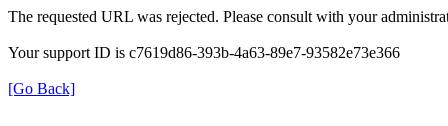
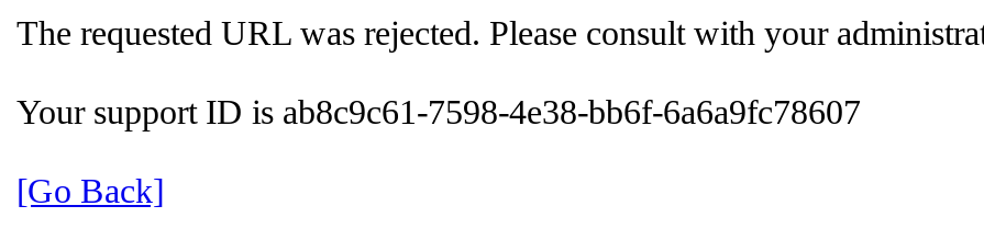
[8,44,400,61] Your support ID is c7619d86-393b-4a63-89e7-93582e73e366 -> [16,93,861,130] Your support ID is ab8c9c61-7598-4e38-bb6f-6a6a9fc78607

